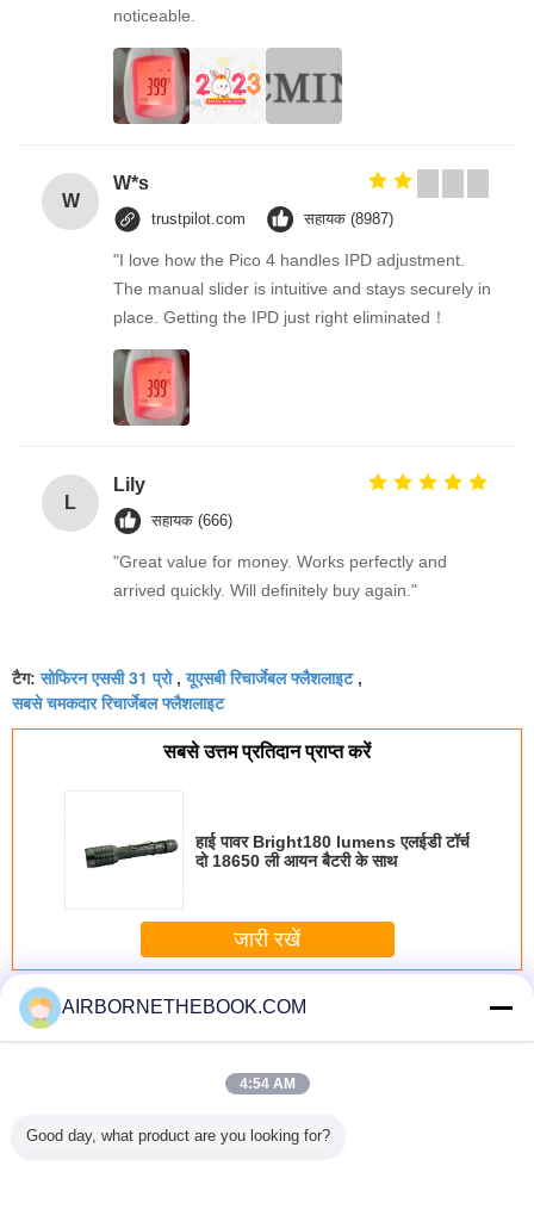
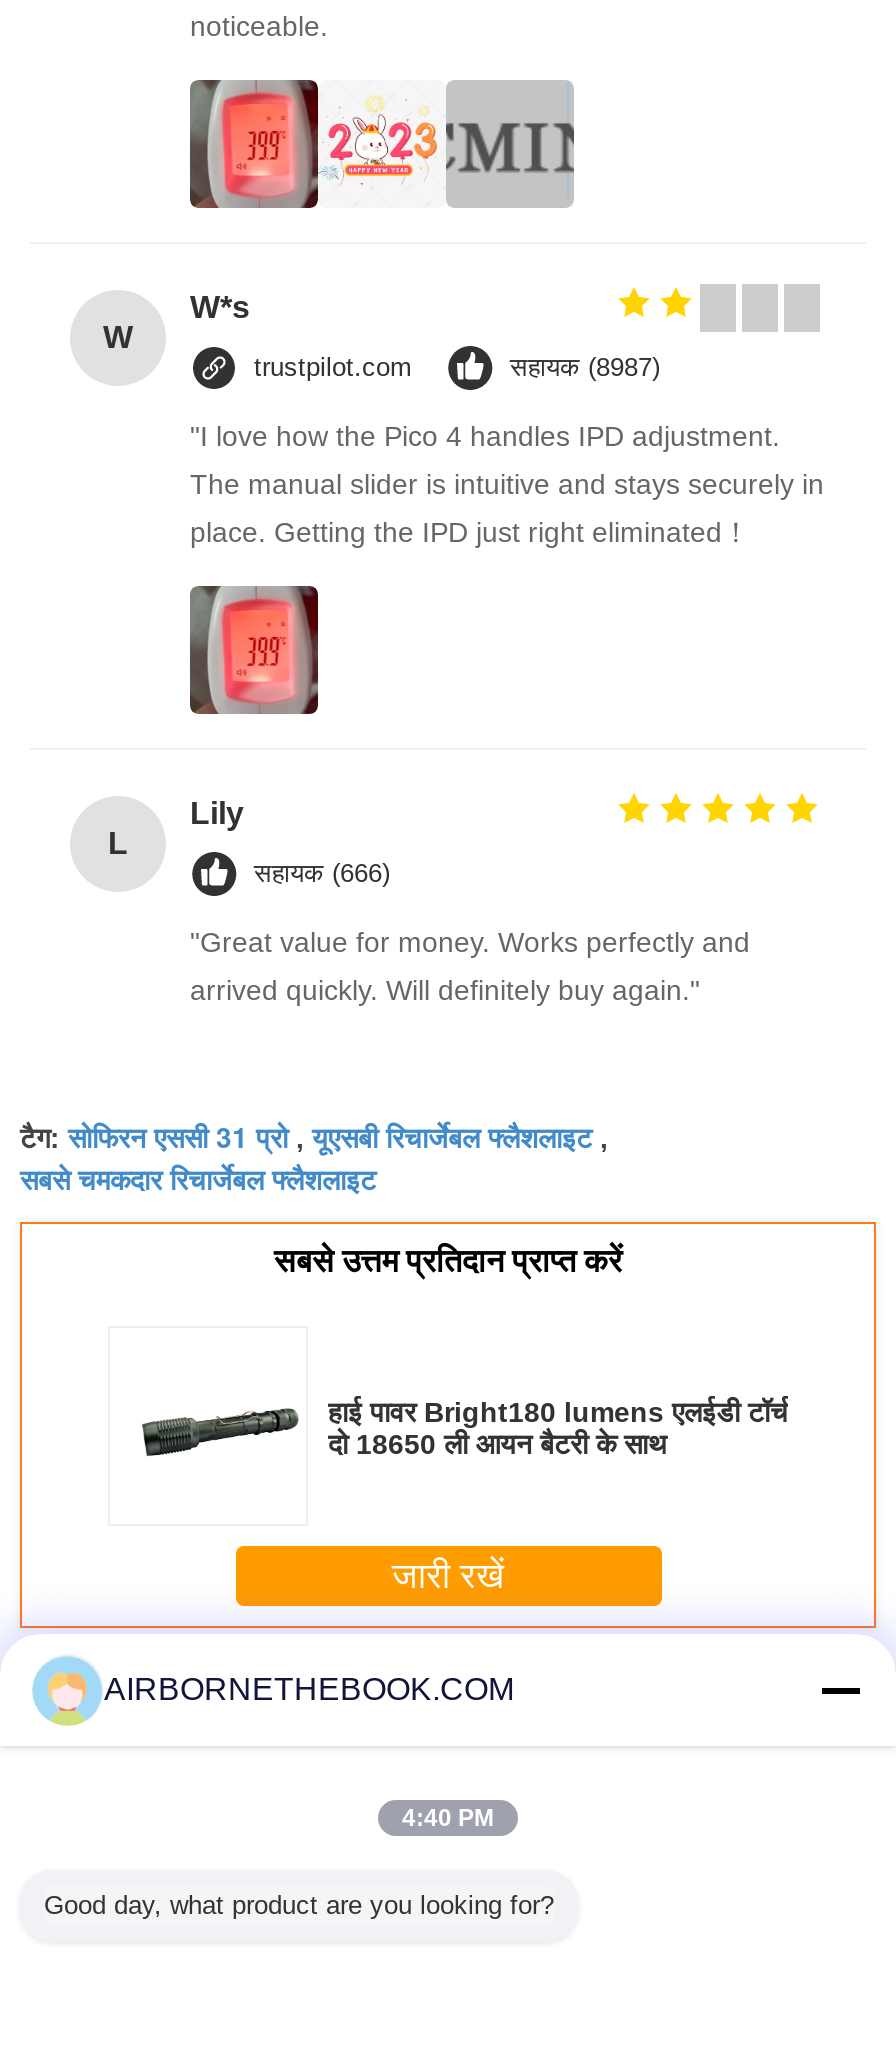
[239,1075,295,1092] 4:54 AM -> [402,1804,494,1832] 4:40 PM

